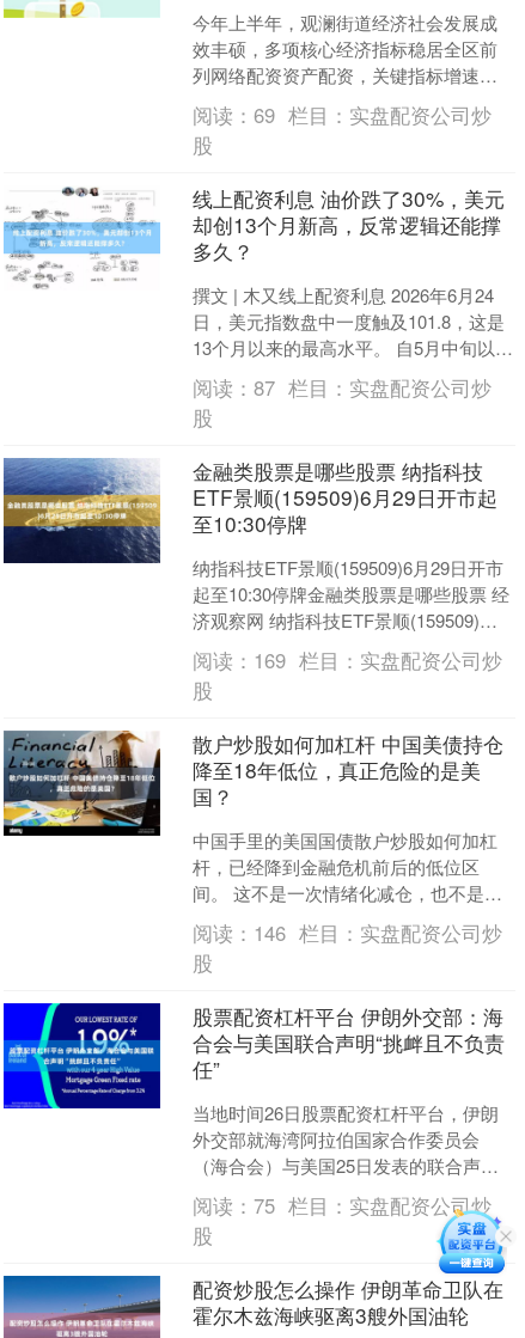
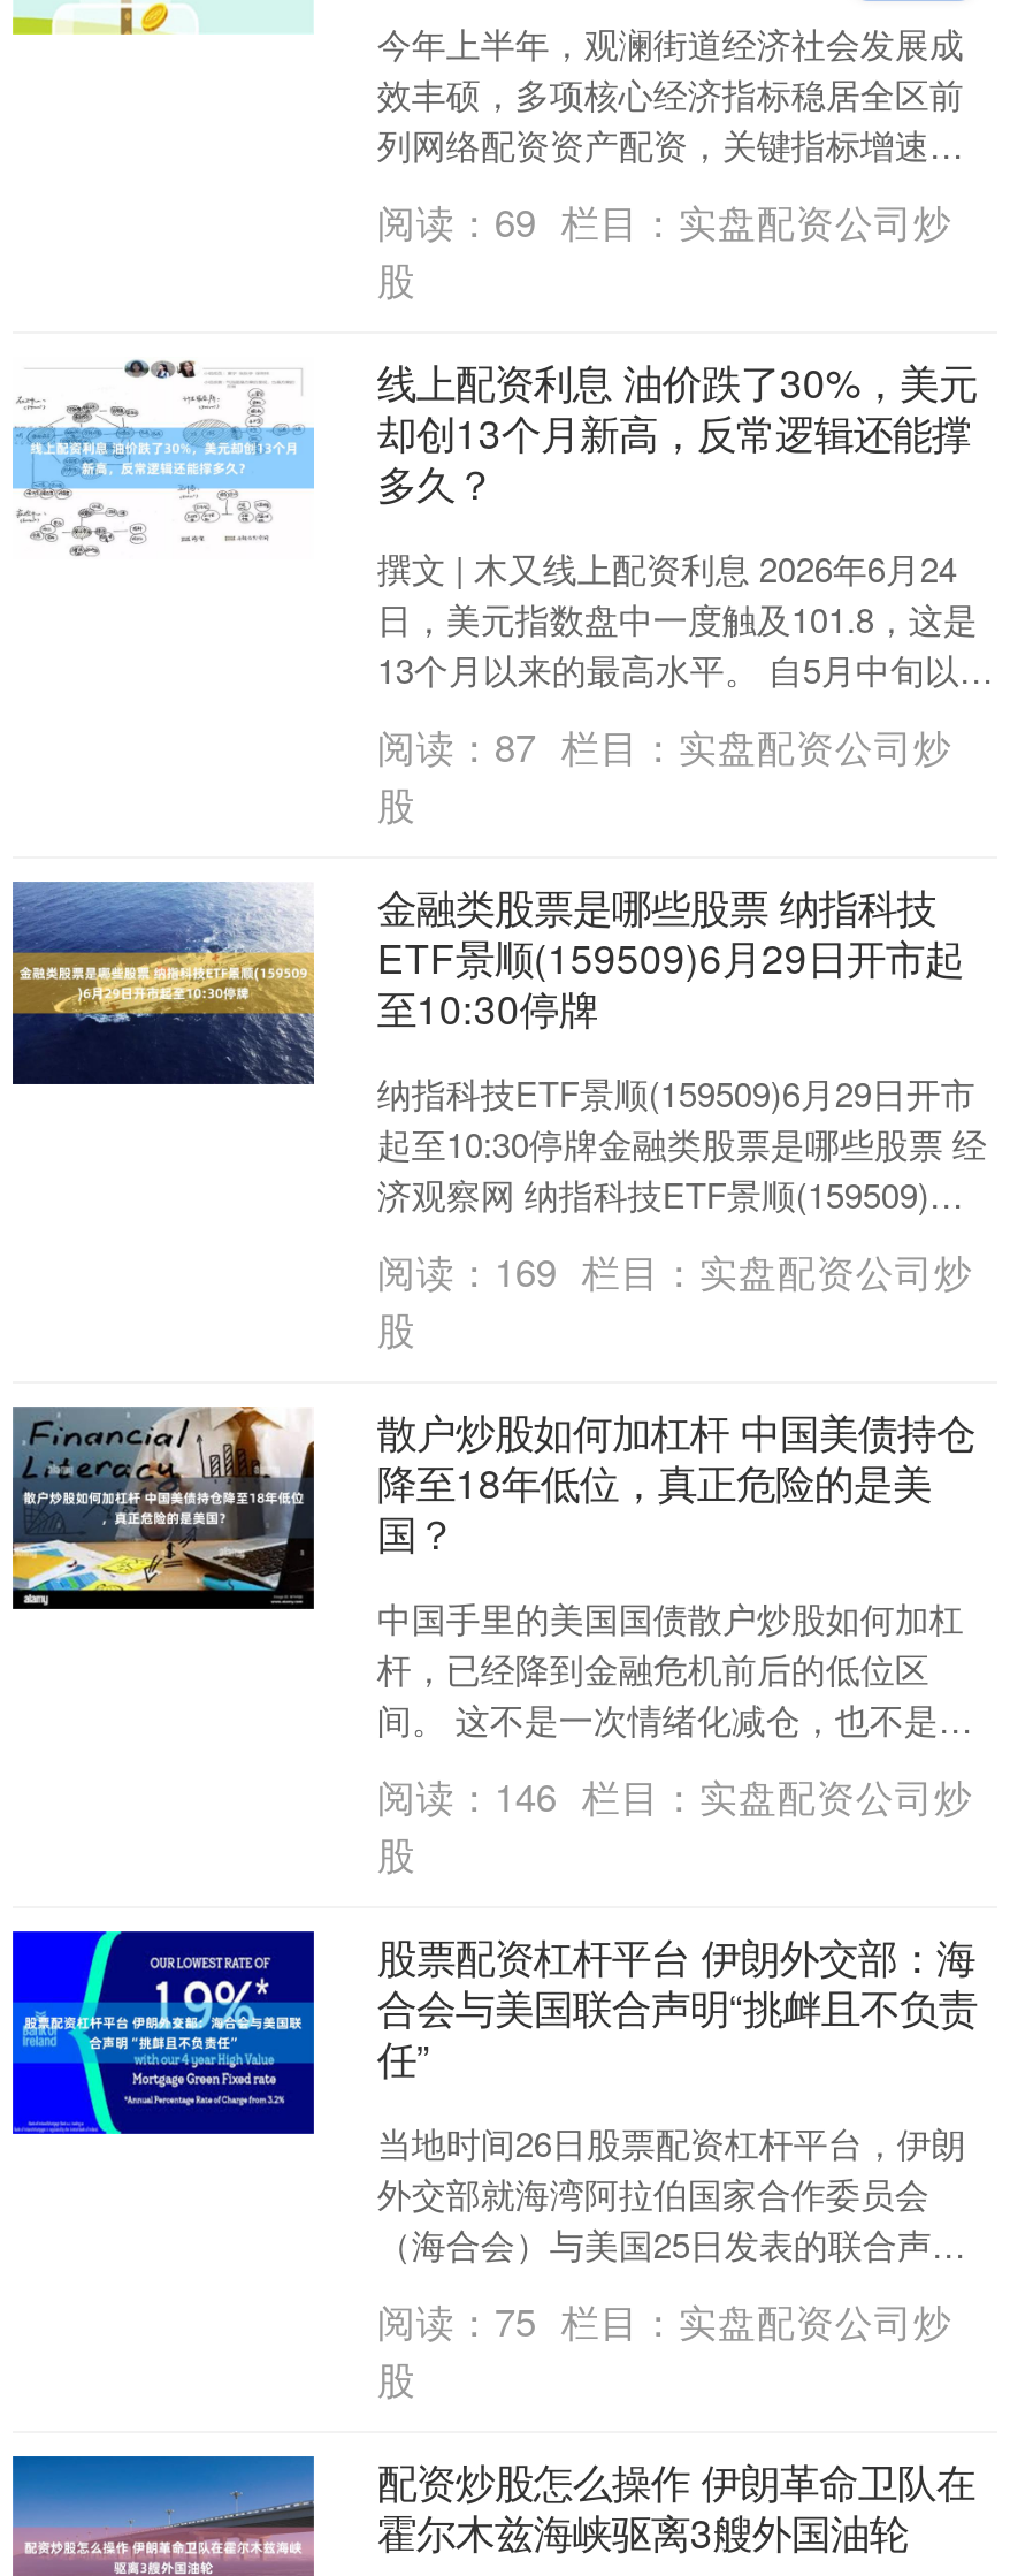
[437,1216,509,1271] [image] -> none

